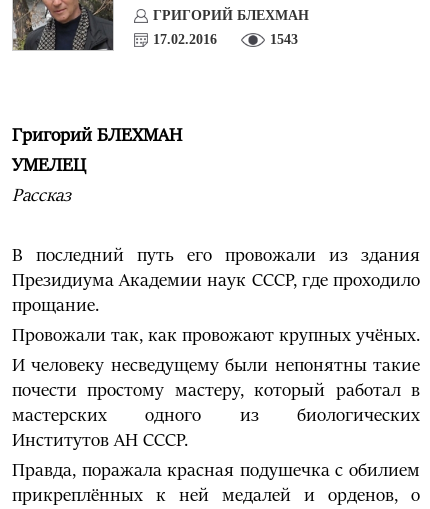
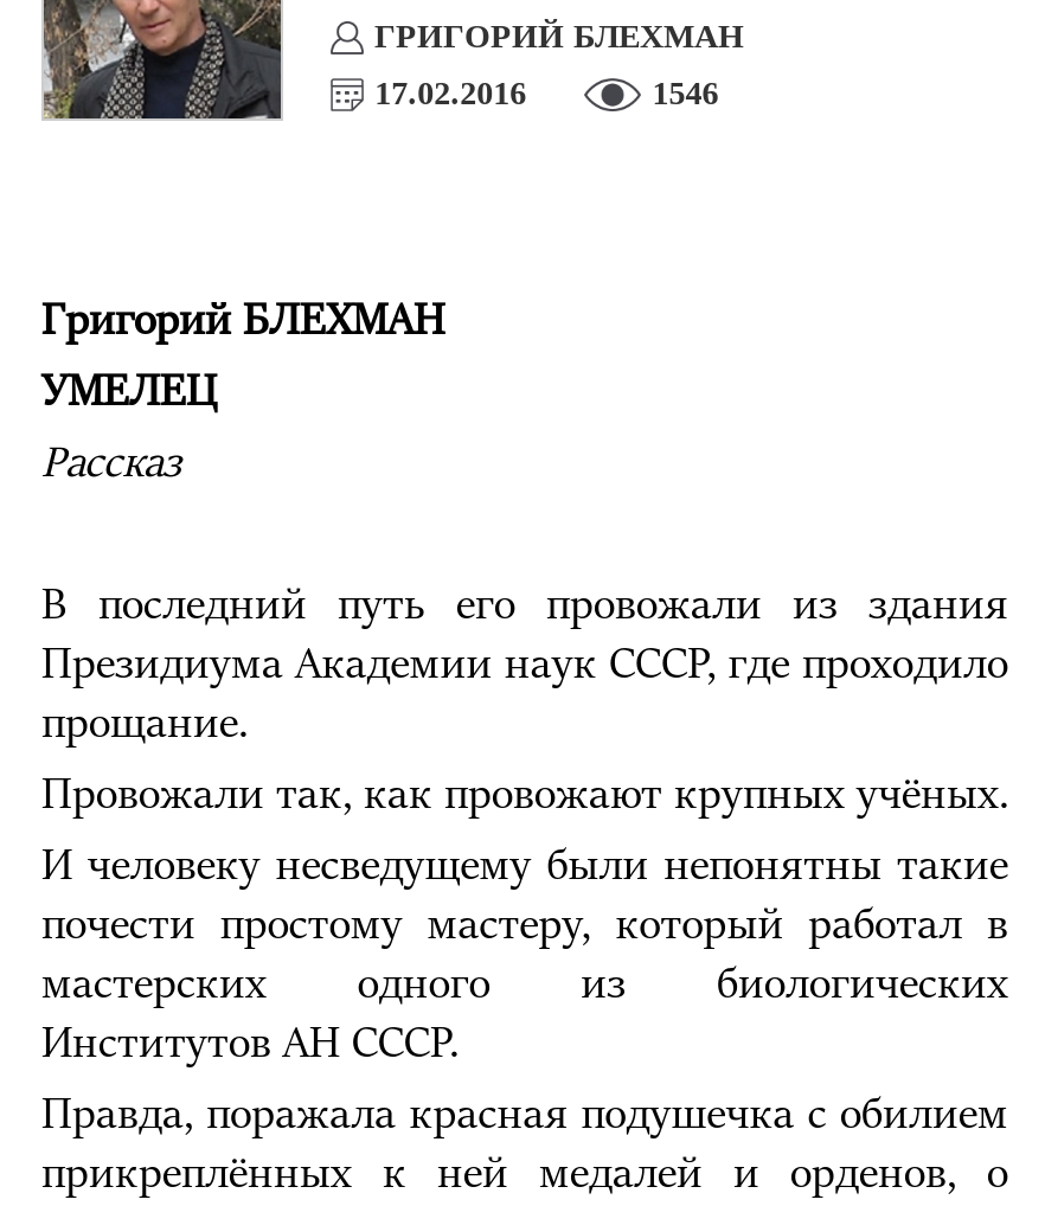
[270,32,298,47] 1543 -> [652,75,719,110] 1546

